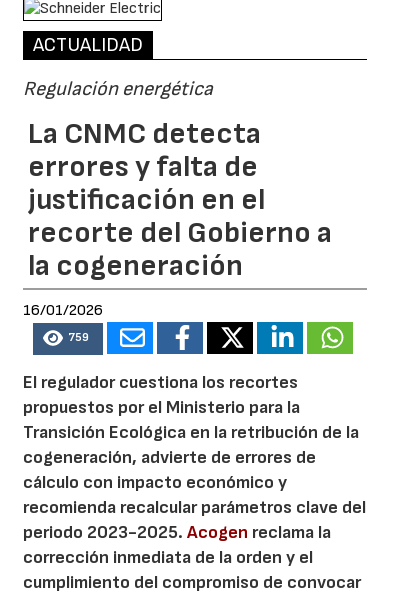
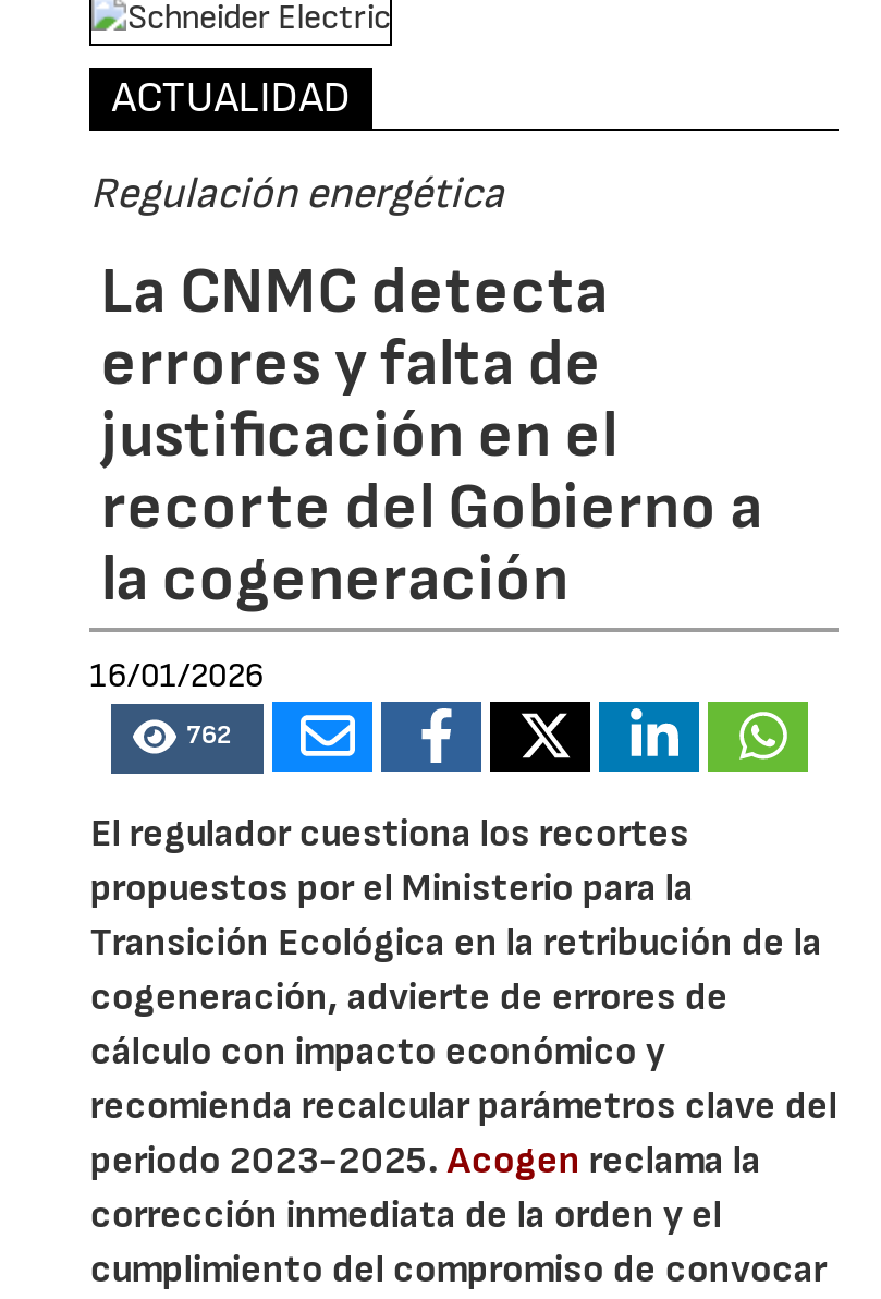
[68,330,89,345] 759 -> [186,719,232,752] 762

